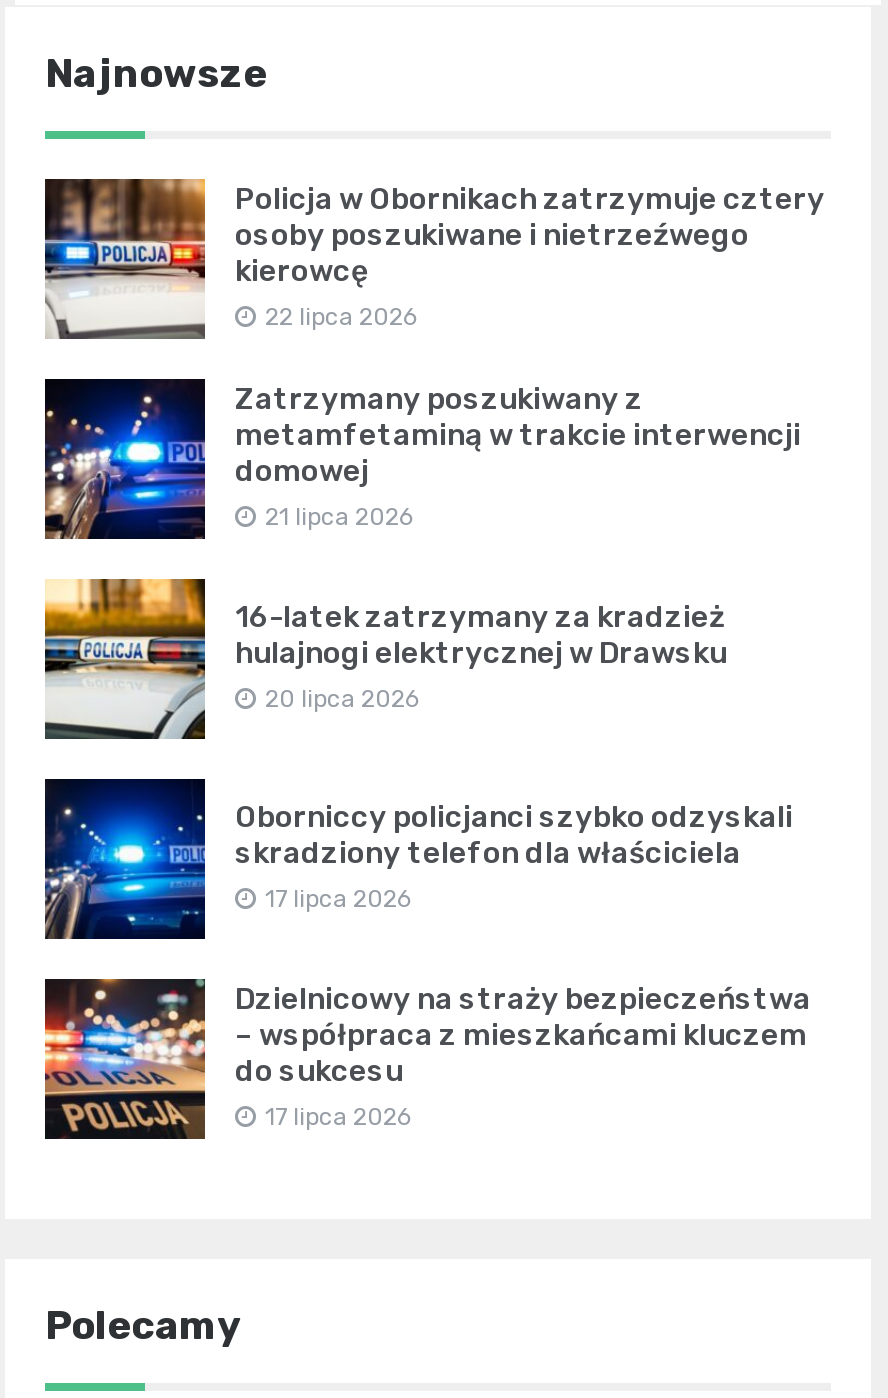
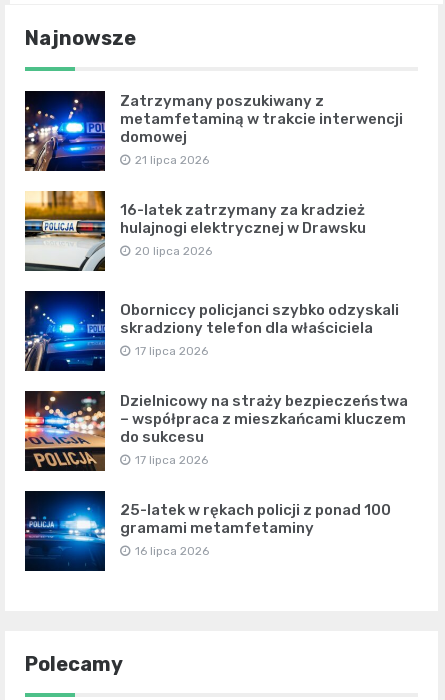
[45,177,825,341] [image] | Policja w Obornikach zatrzymuje cztery | osoby poszukiwane i nietrzeźwego | kierowcę | 22 lipca 2026 -> none
moved [41,377,811,1130] -> [23,90,408,467]: [image] | Zatrzymany poszukiwany z | metamfetaminą w trakcie interwencji | ... | do sukcesu | 17 lipca 2026
none -> [24,490,391,571] [image] | 25-latek w rękach policji z ponad 100 | gramami metamfetaminy | 16 lipca 2026

